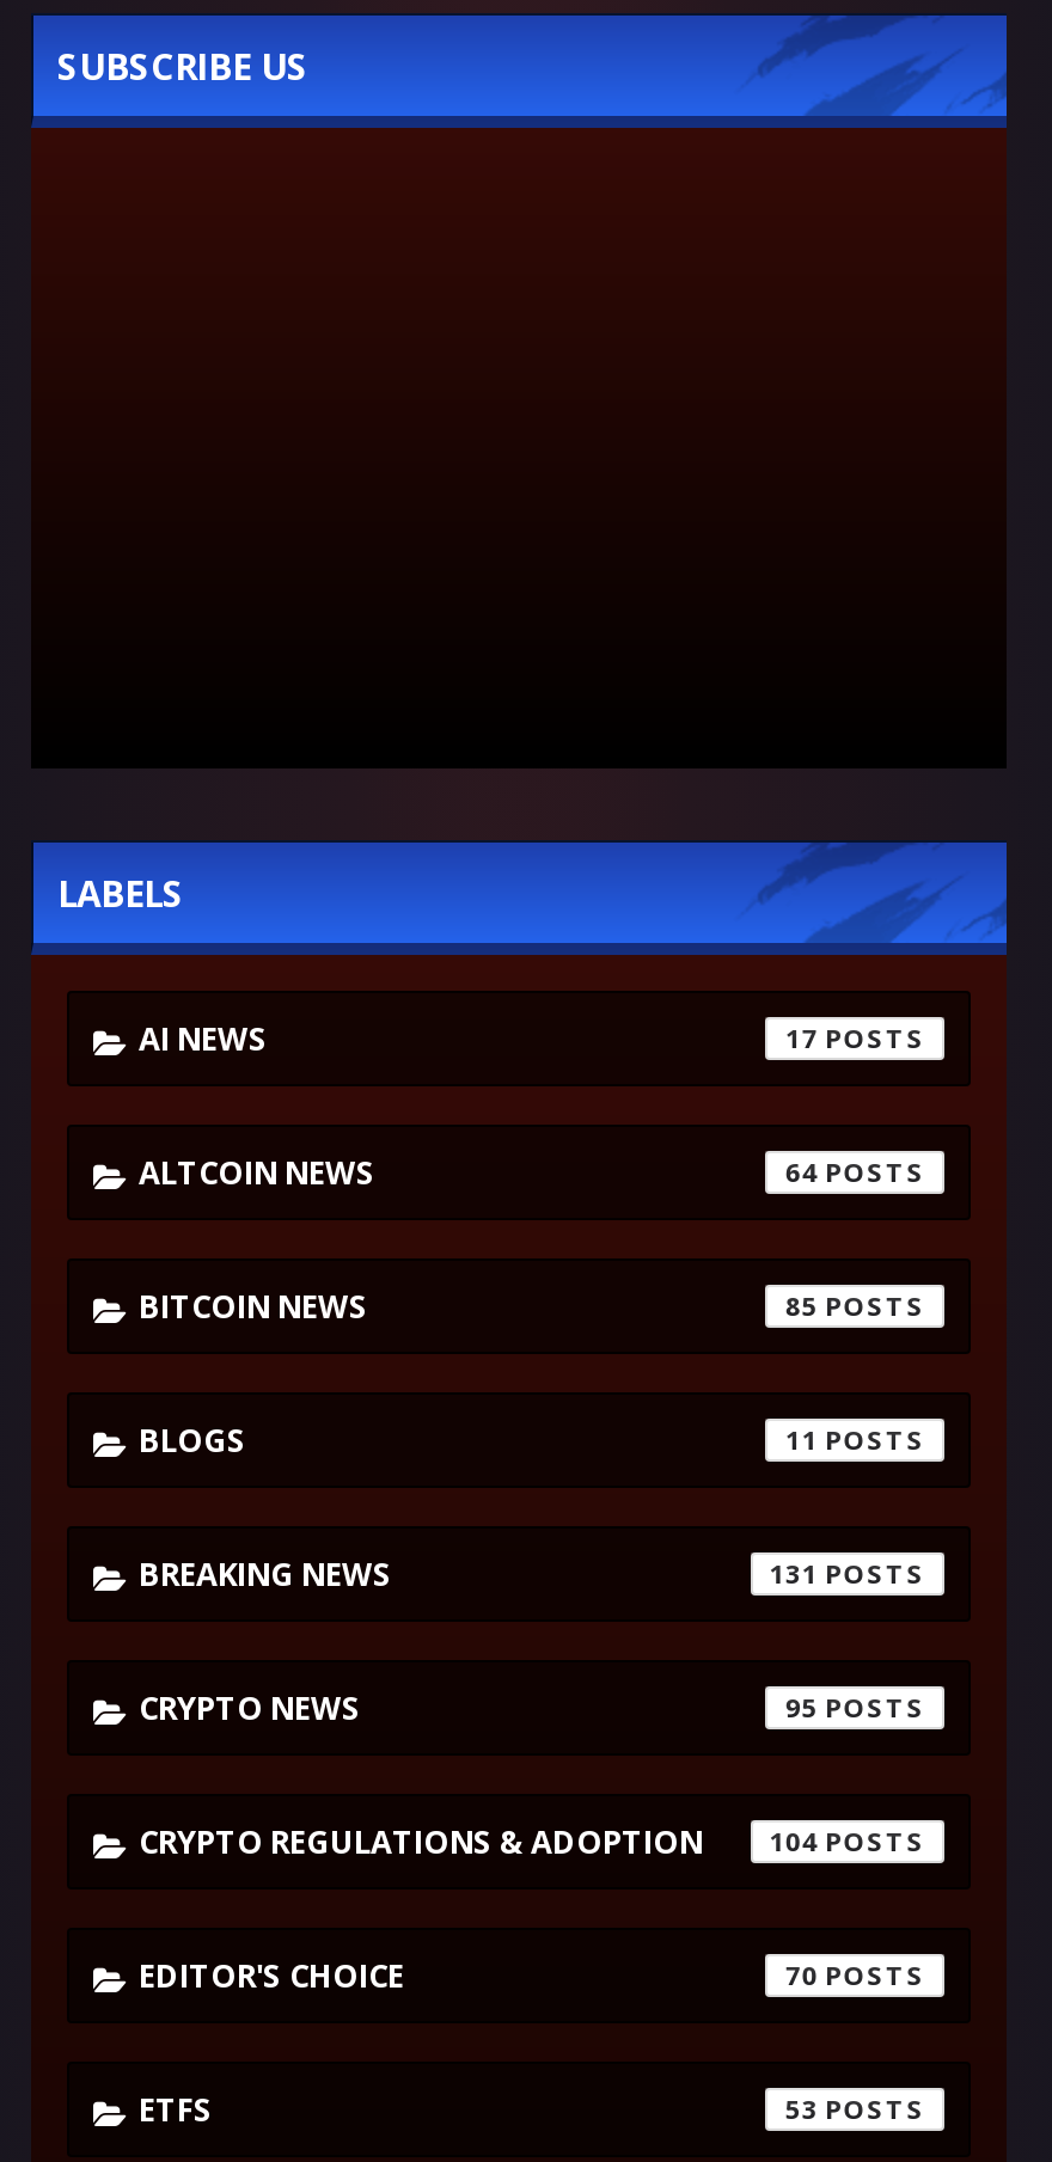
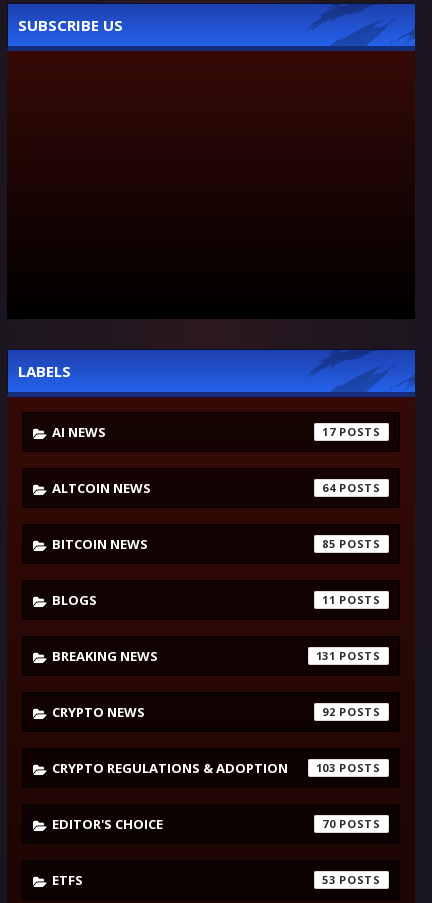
[785,1688,818,1724] 95 -> [322,704,336,719] 92
[139,1819,818,1862] CRYPTO REGULATIONS & ADOPTION 104 -> [52,759,336,777] CRYPTO REGULATIONS & ADOPTION 103

